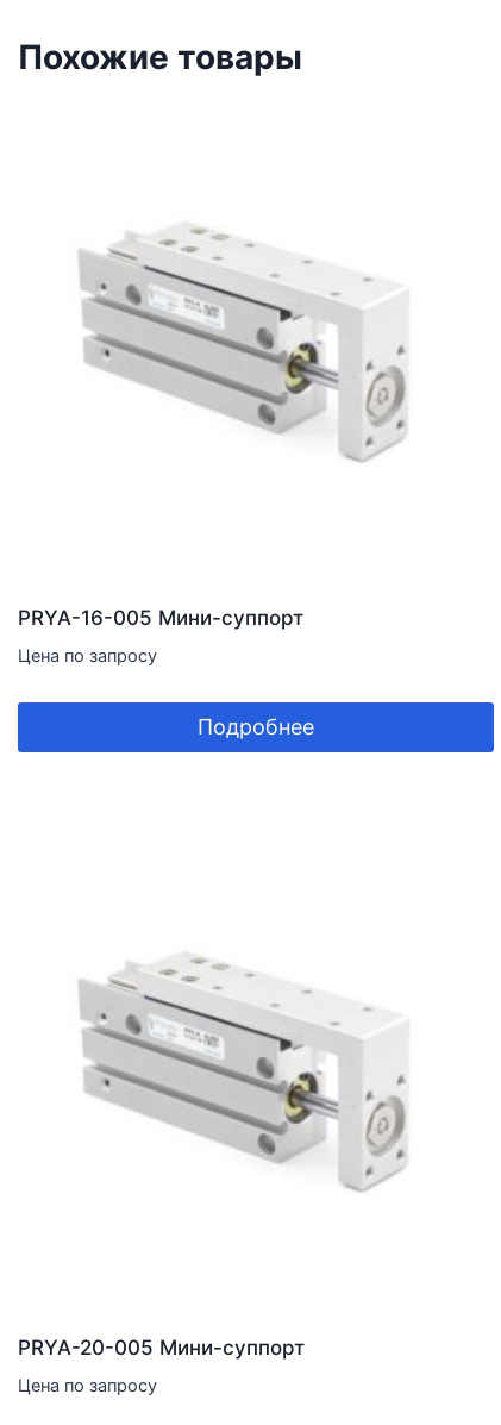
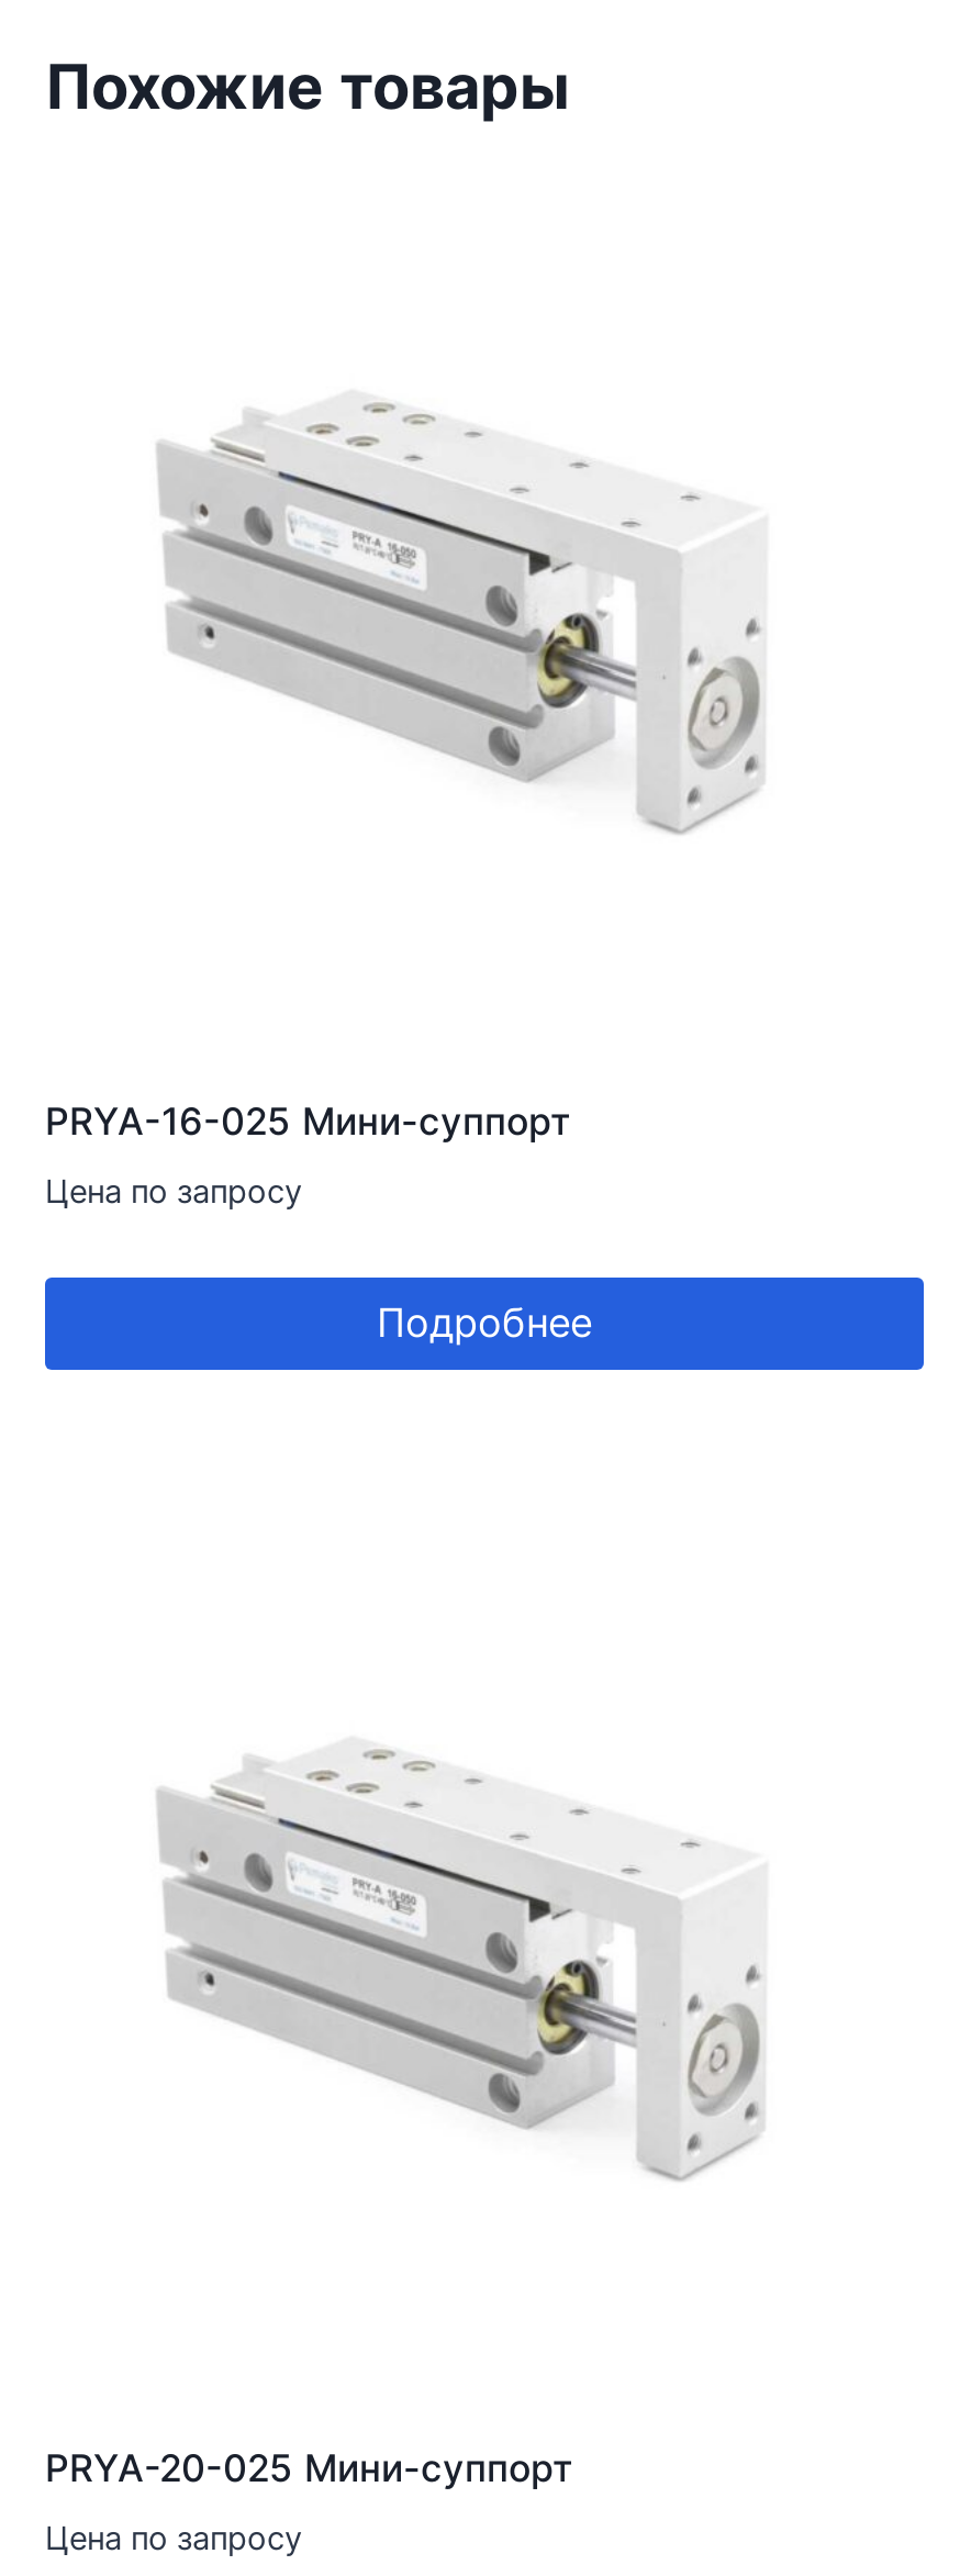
[18,606,303,630] PRYA-16-005 Мини-суппорт -> [45,1100,570,1144] PRYA-16-025 Мини-суппорт
[18,1336,305,1360] PRYA-20-005 Мини-суппорт -> [45,2446,572,2490] PRYA-20-025 Мини-суппорт

